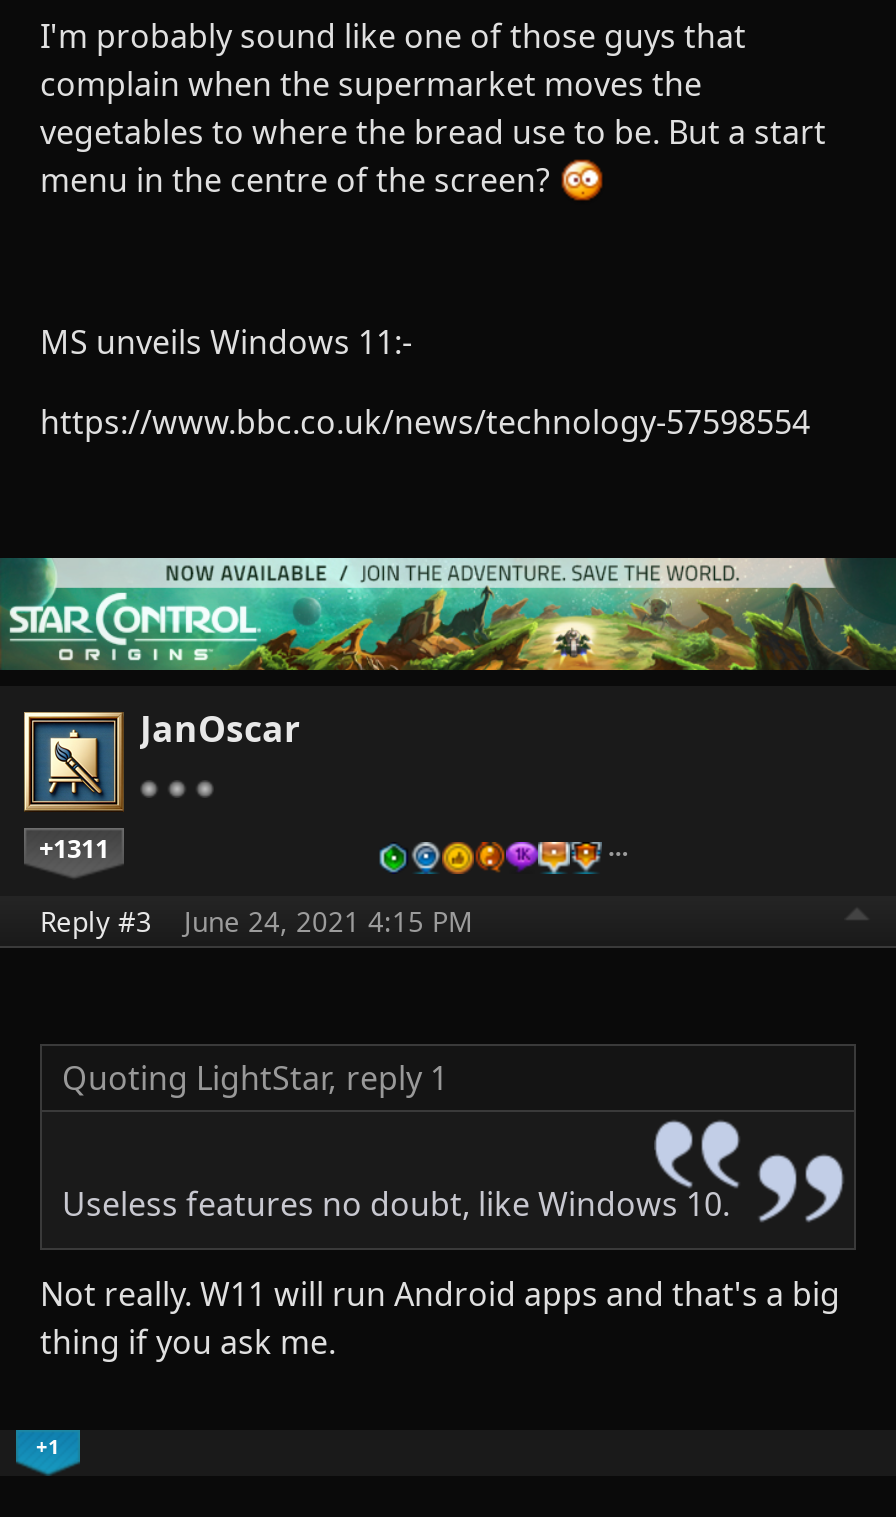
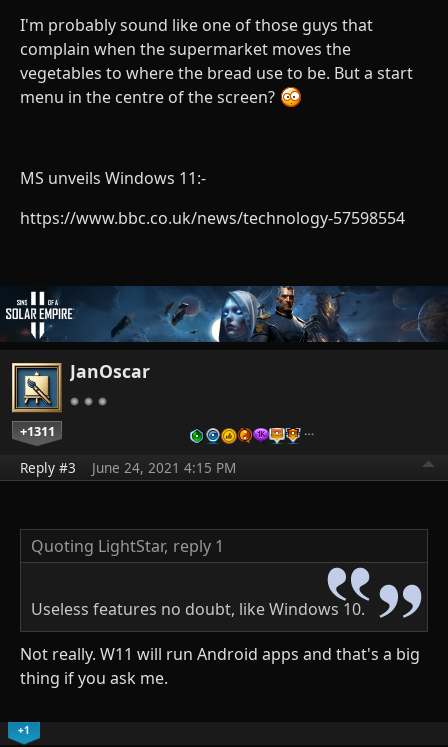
[6,556,890,672] [image] -> [3,285,445,343] [image]

